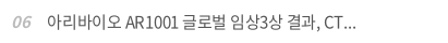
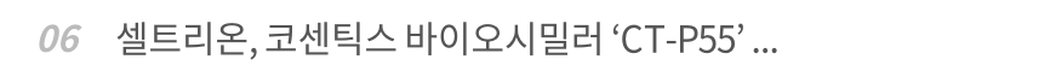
[47,10,356,34] 아리바이오 AR1001 글로벌 임상3상 결과, CT... -> [115,12,778,65] 셀트리온, 코센틱스 바이오시밀러 ‘CT-P55’ ...

